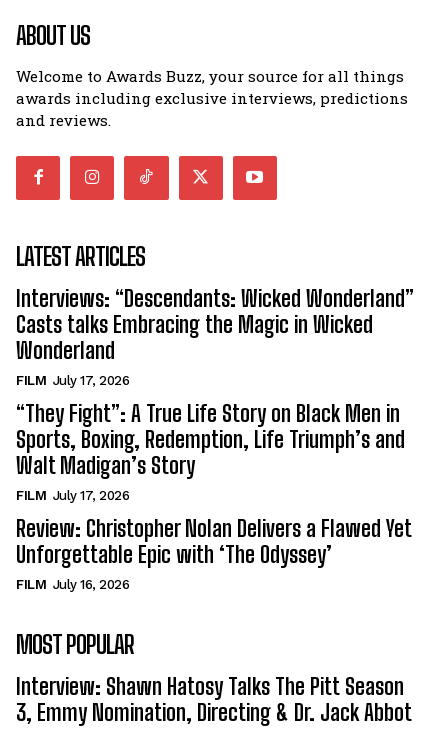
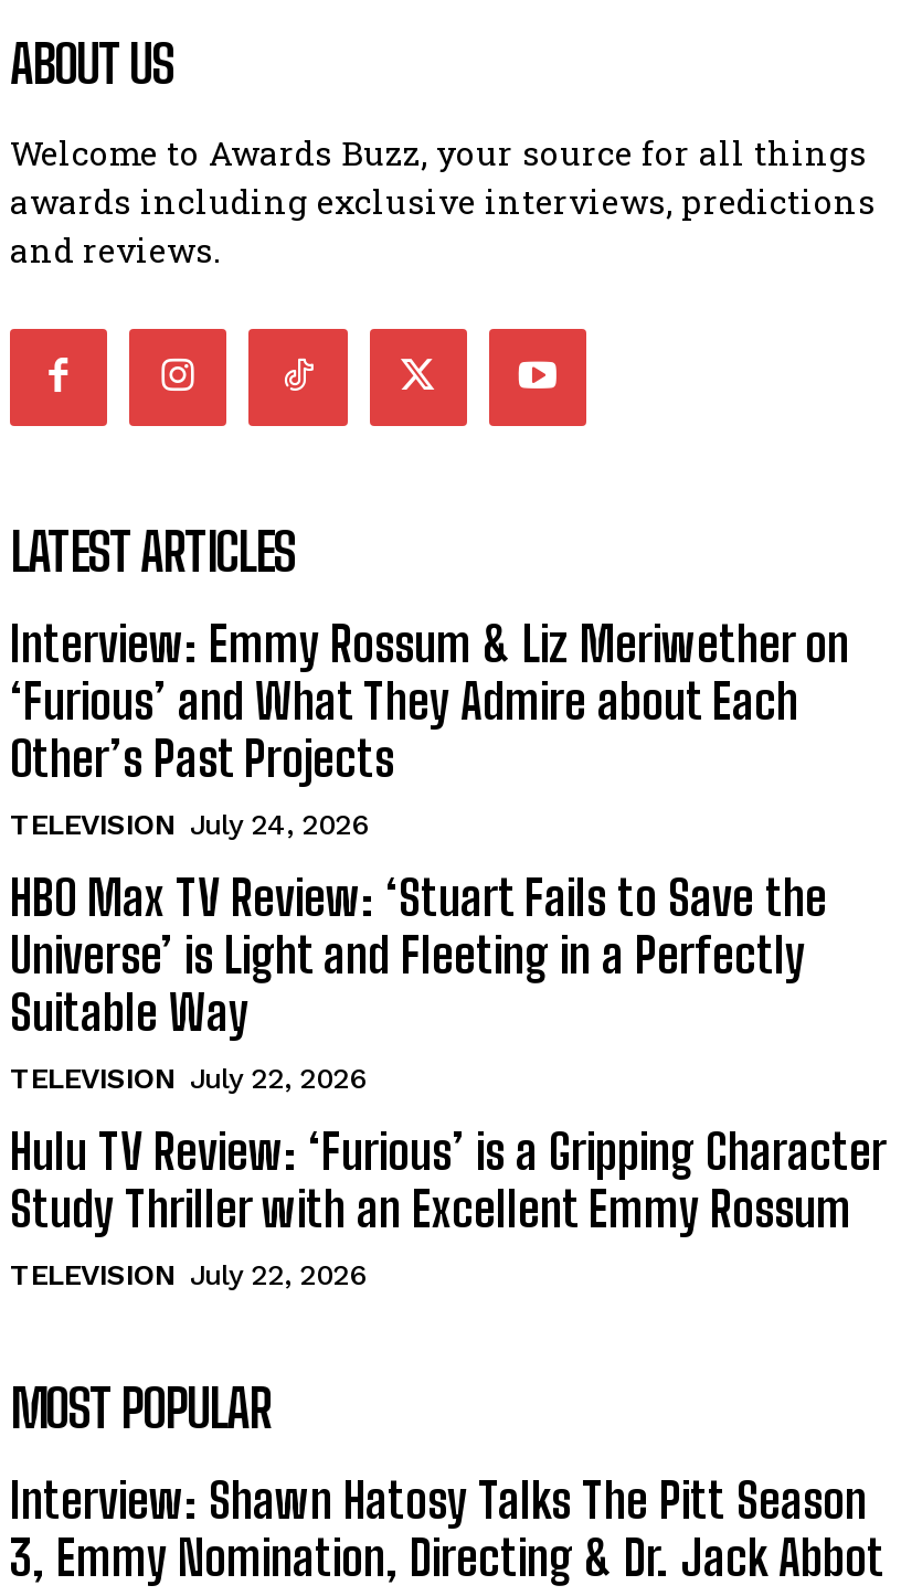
[16,285,414,592] Interviews: “Descendants: Wicked Wonderland” | Casts talks Embracing the Magic in Wicked | Wonderland | FILM July 17, 2026 | “They Fight”: A True Life Story on Black Men in | Sports, Boxing, Redemption, Life Triumph’s and | Walt Madigan’s Story | FILM July 17, 2026 | Review: Christopher Nolan Delivers a Flawed Yet | Unforgettable Epic with ‘The Odyssey’ | FILM July 16, 2026 -> [10,613,887,1291] Interview: Emmy Rossum & Liz Meriwether on | ‘Furious’ and What They Admire about Each | Other’s Past Projects | TELEVISION July 24, 2026 | HBO Max TV Review: ‘Stuart Fails to Save the | Universe’ is Light and Fleeting in a Perfectly | Suitable Way | TELEVISION July 22, 2026 | Hulu TV Review: ‘Furious’ is a Gripping Character | Study Thriller with an Excellent Emmy Rossum | TELEVISION July 22, 2026

